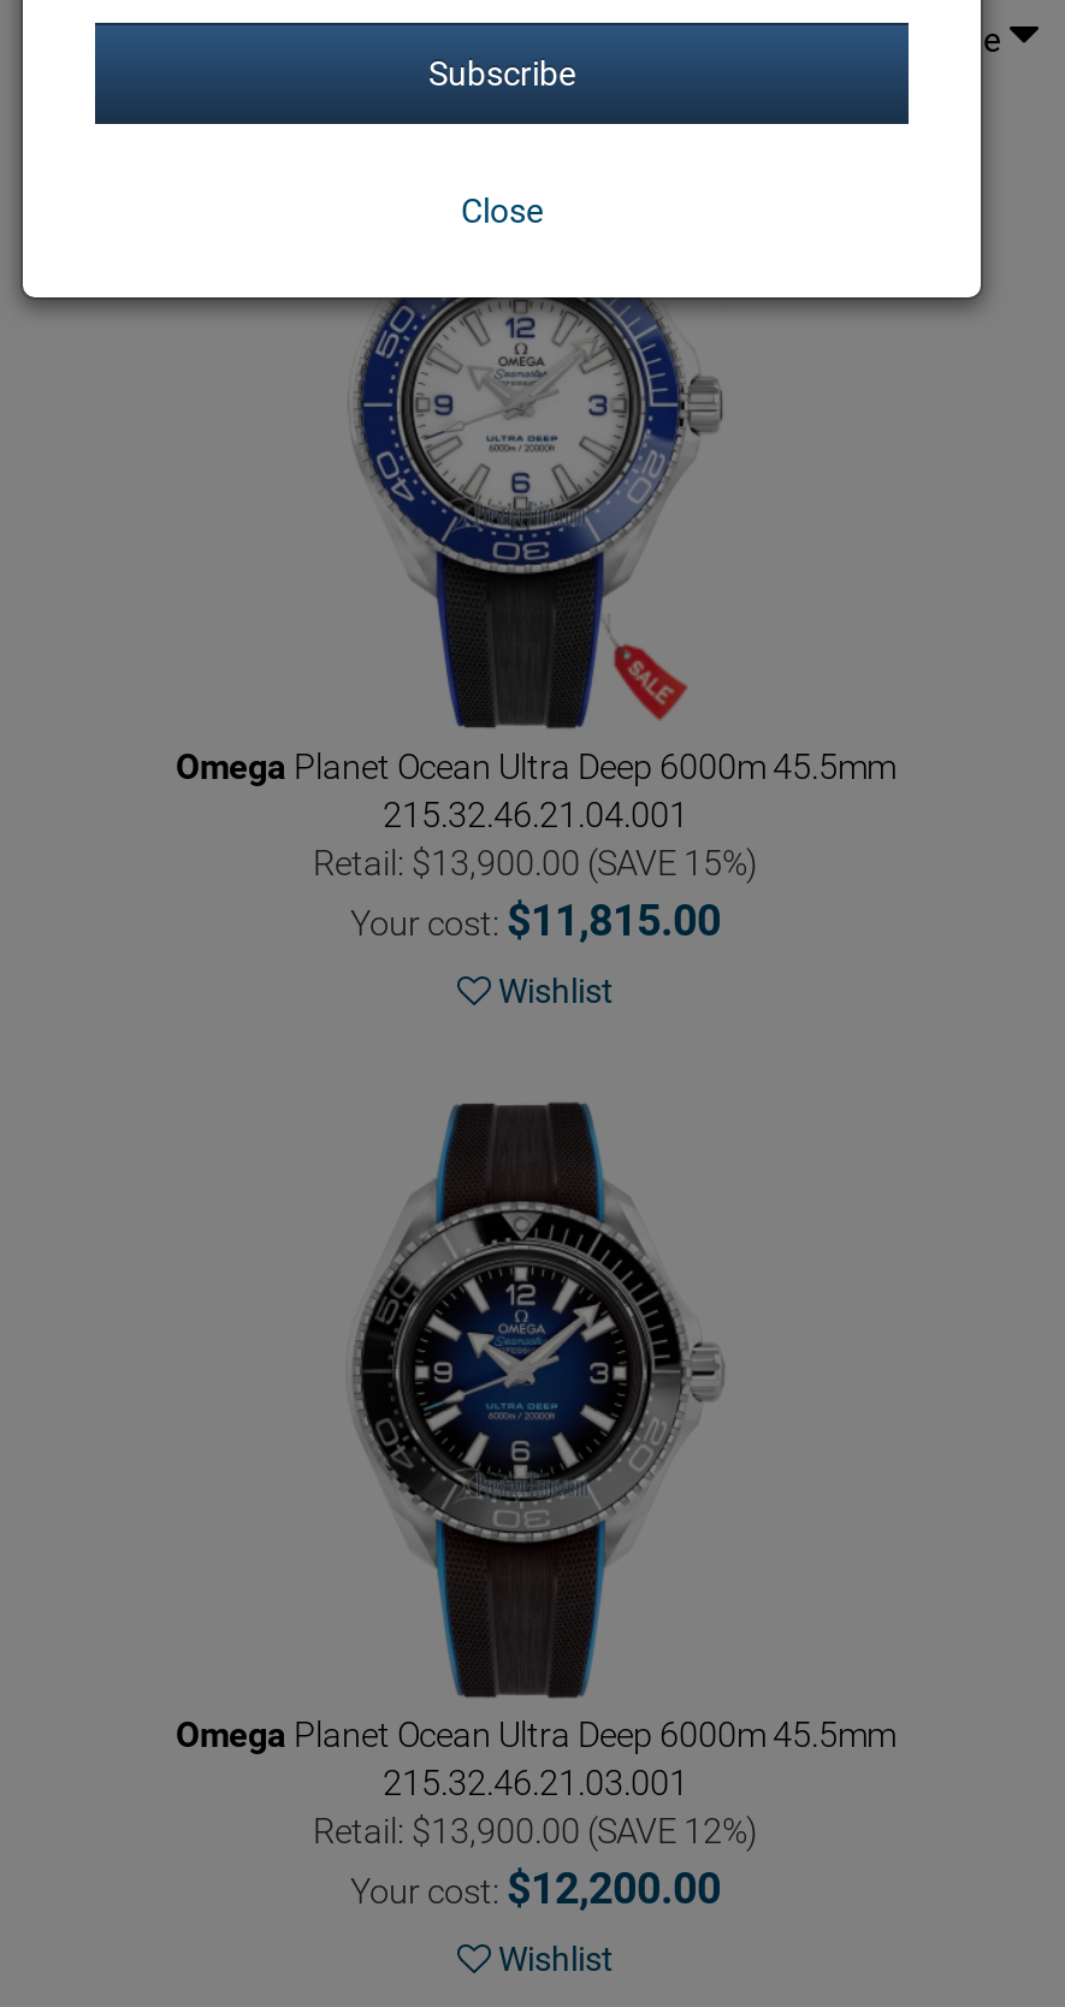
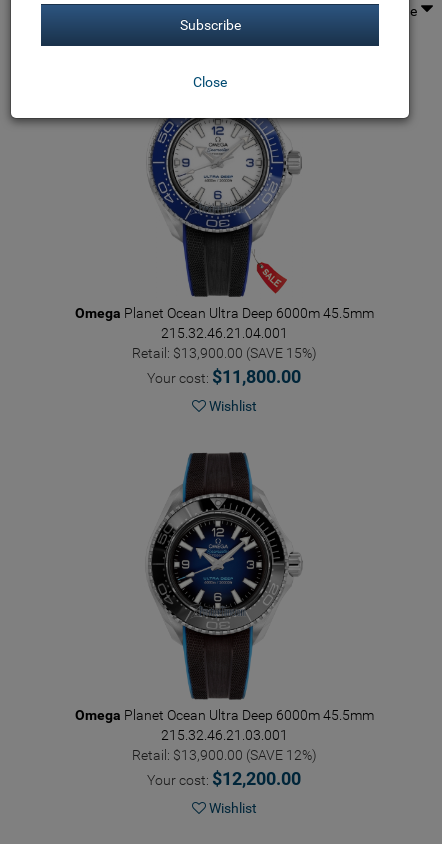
[350,895,721,945] Your cost: $11,815.00 -> [147,366,301,387] Your cost: $11,800.00

